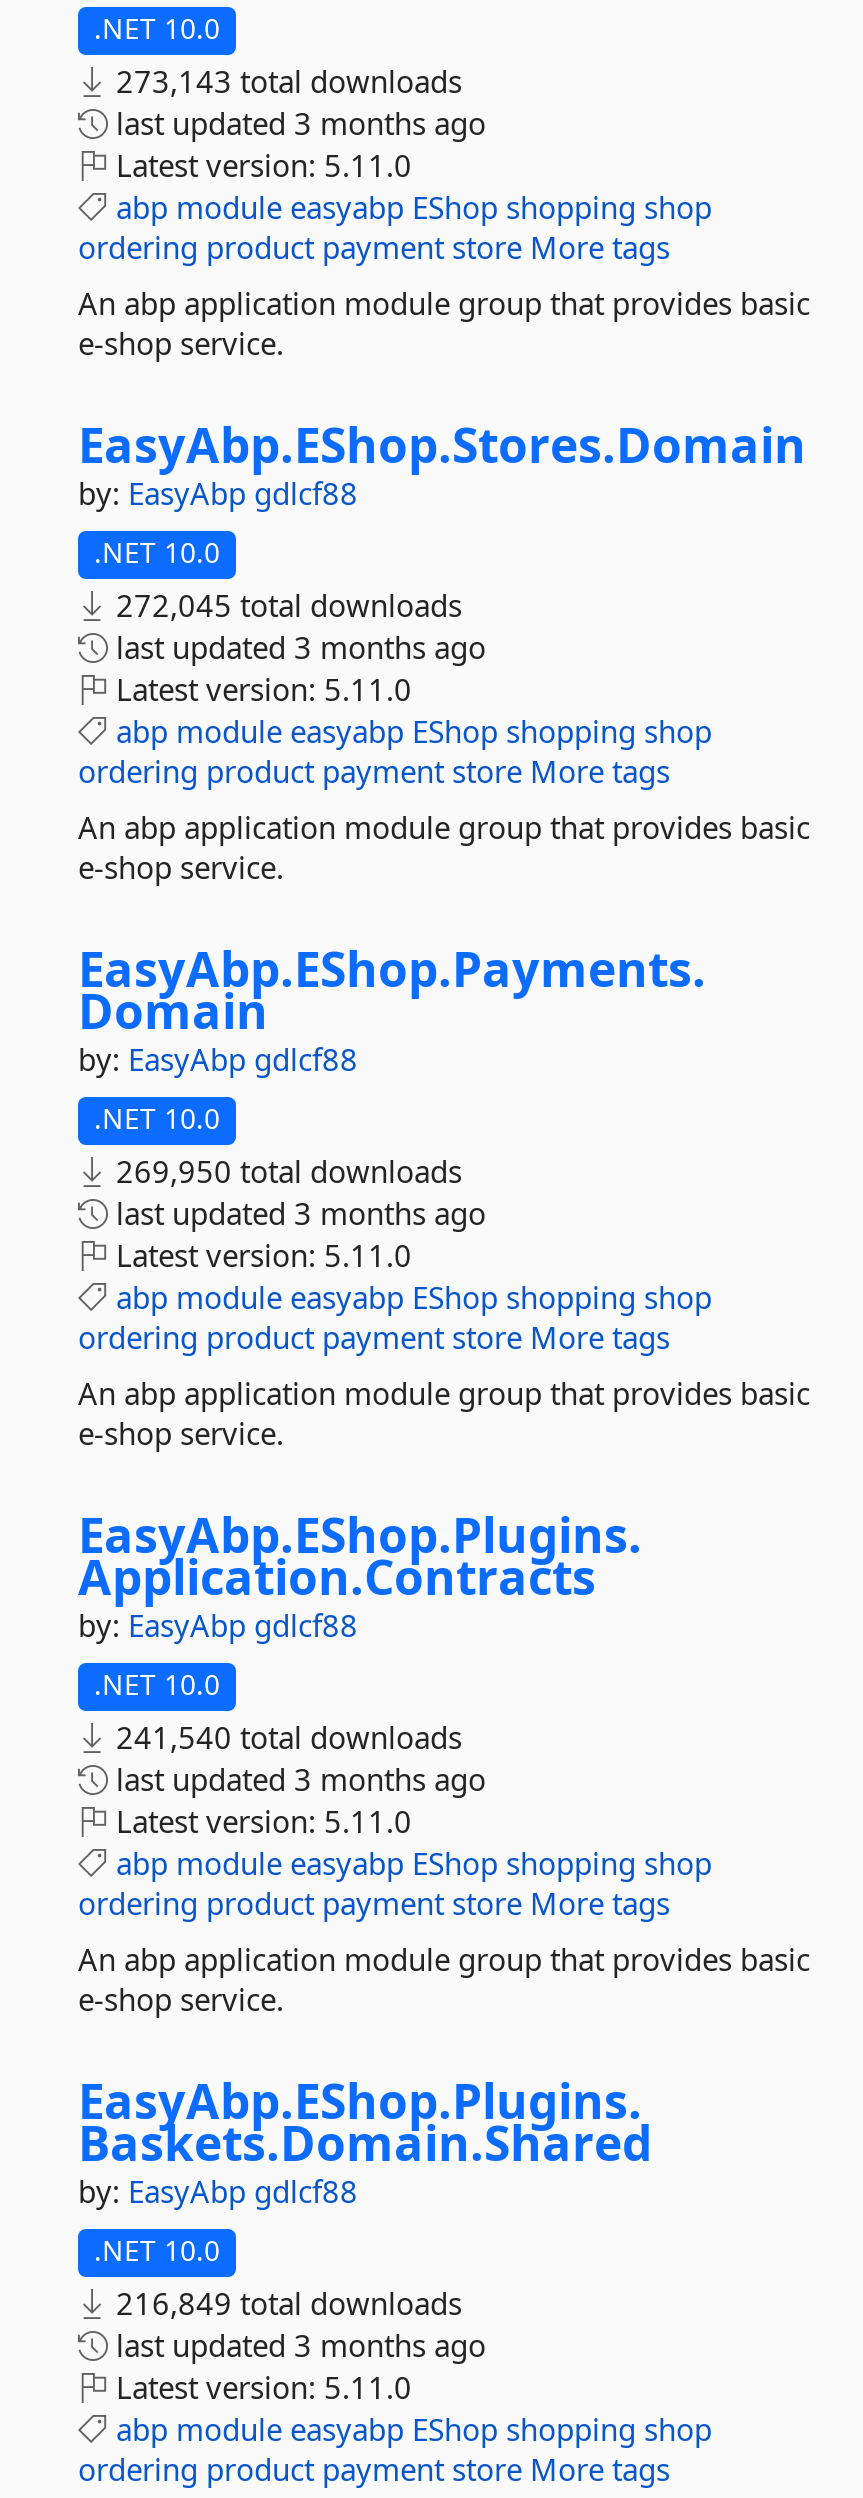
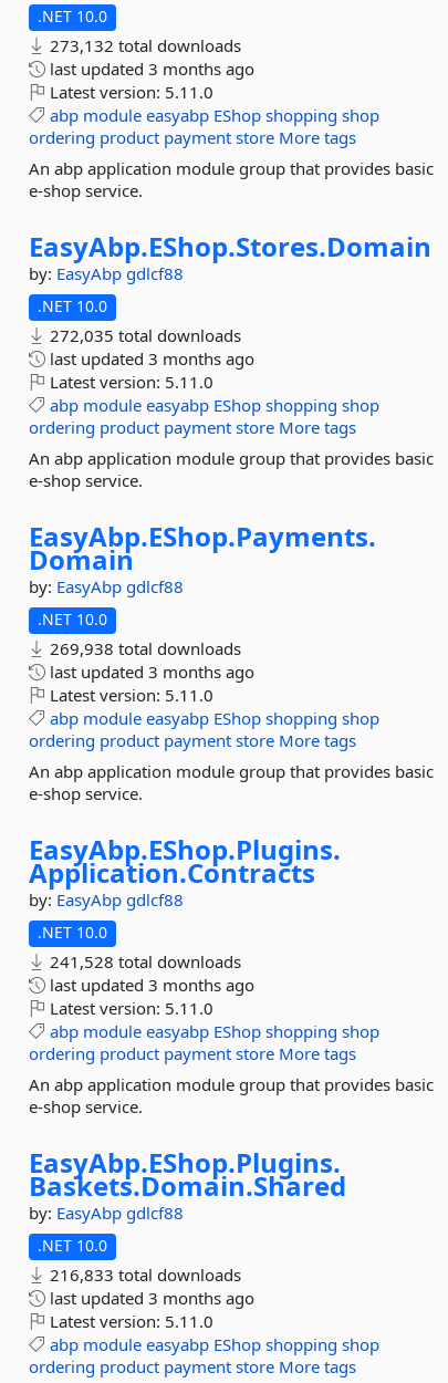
[108,61,462,101] 273,143 total downloads -> [45,34,241,56] 273,132 total downloads
[108,585,462,625] 272,045 total downloads -> [45,324,241,346] 272,035 total downloads
[108,1151,462,1191] 269,950 total downloads -> [45,637,241,659] 269,938 total downloads
[108,1717,462,1757] 241,540 total downloads -> [45,950,241,973] 241,528 total downloads
[108,2283,462,2323] 216,849 total downloads -> [45,1264,241,1286] 216,833 total downloads

